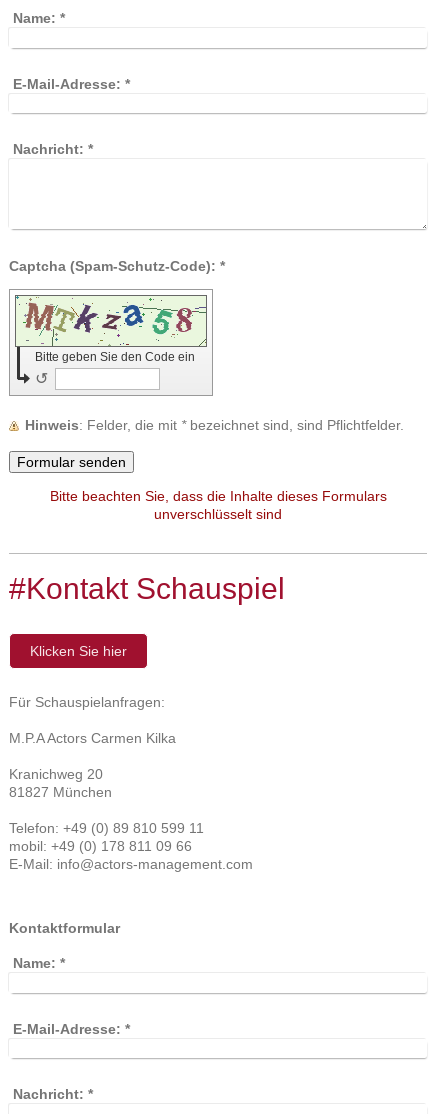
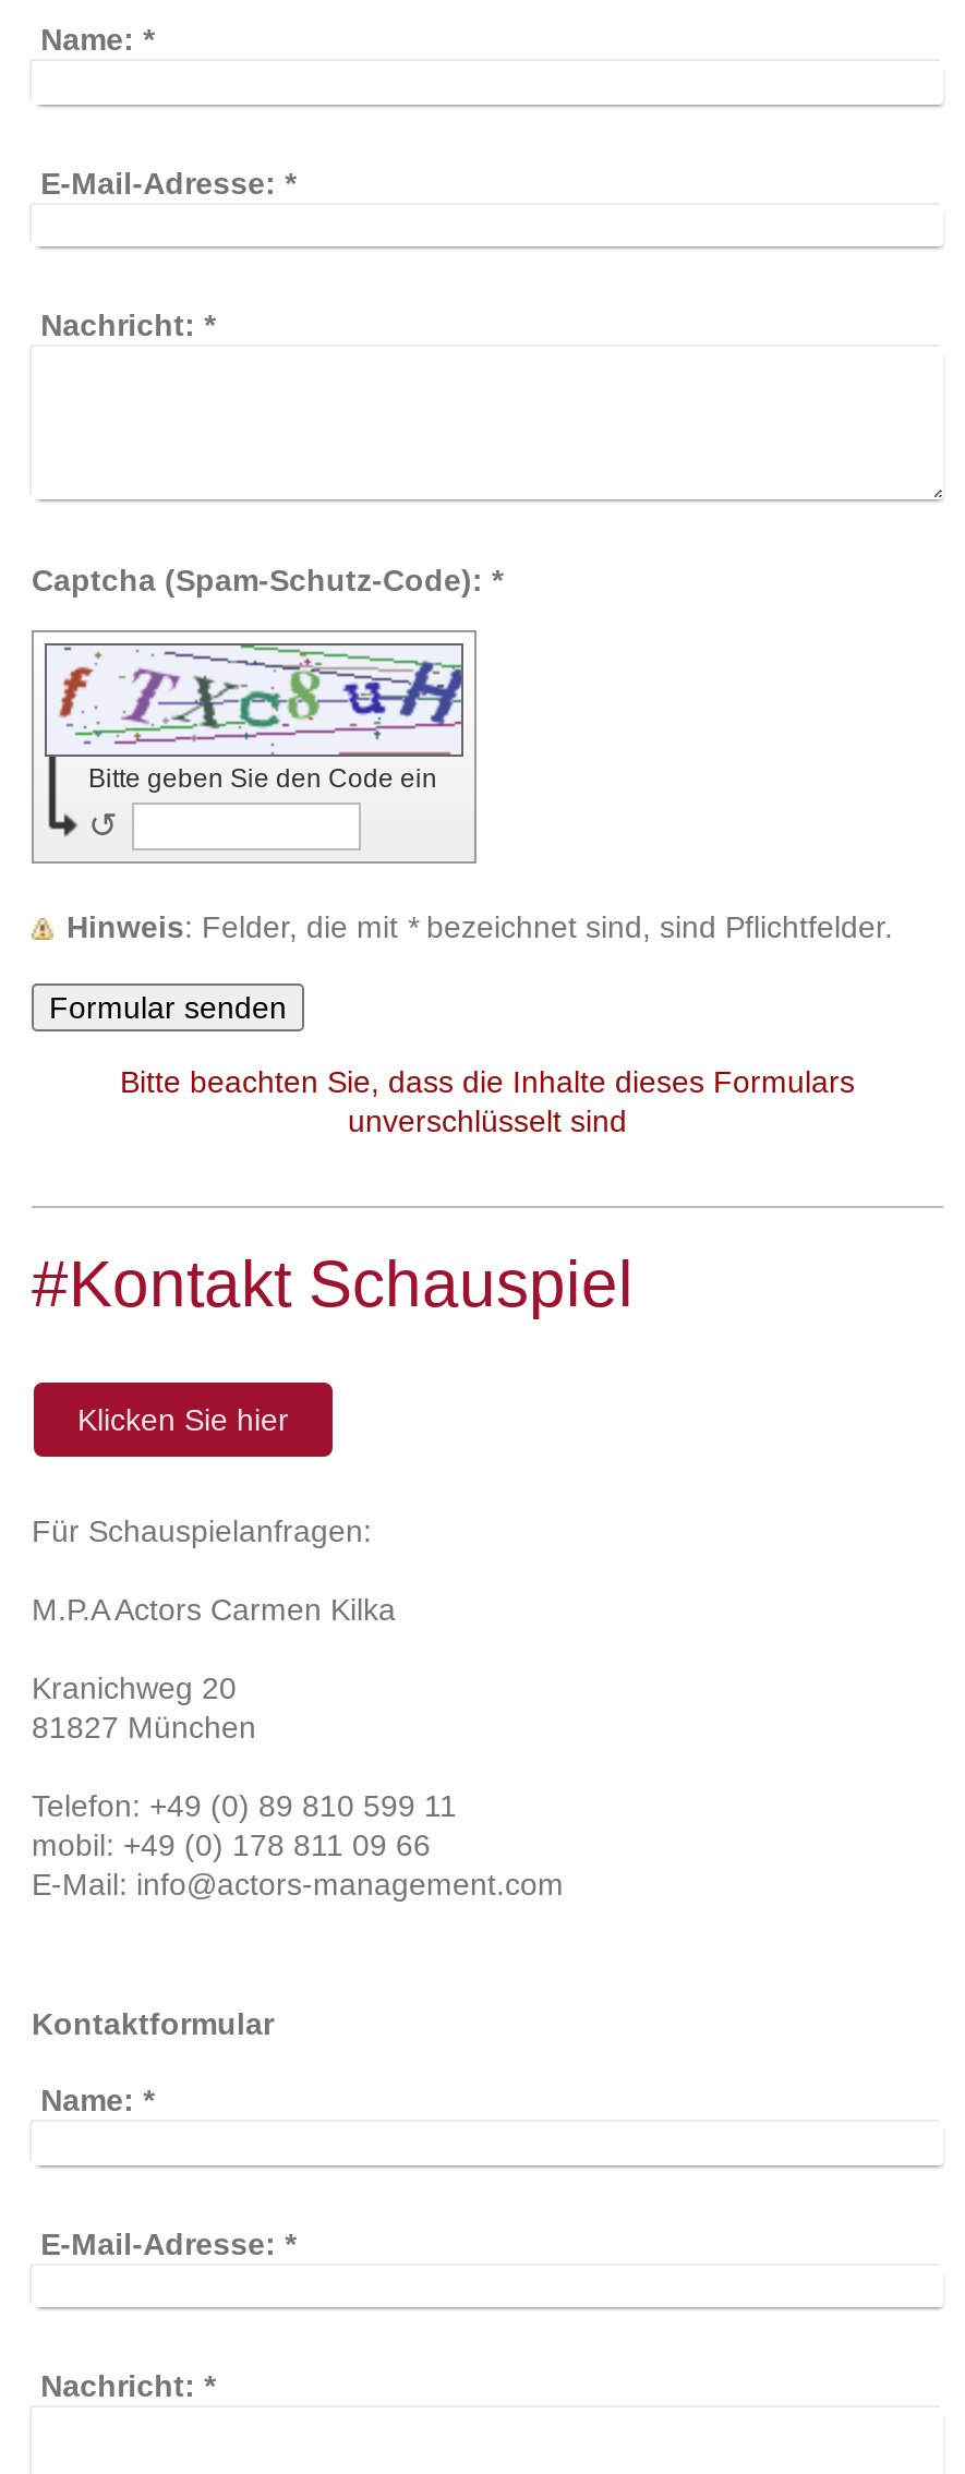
[15,295,207,347] [image] -> [47,643,463,757] [image]

